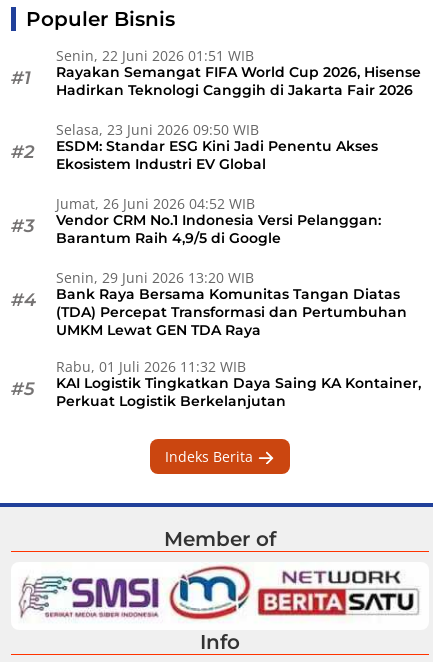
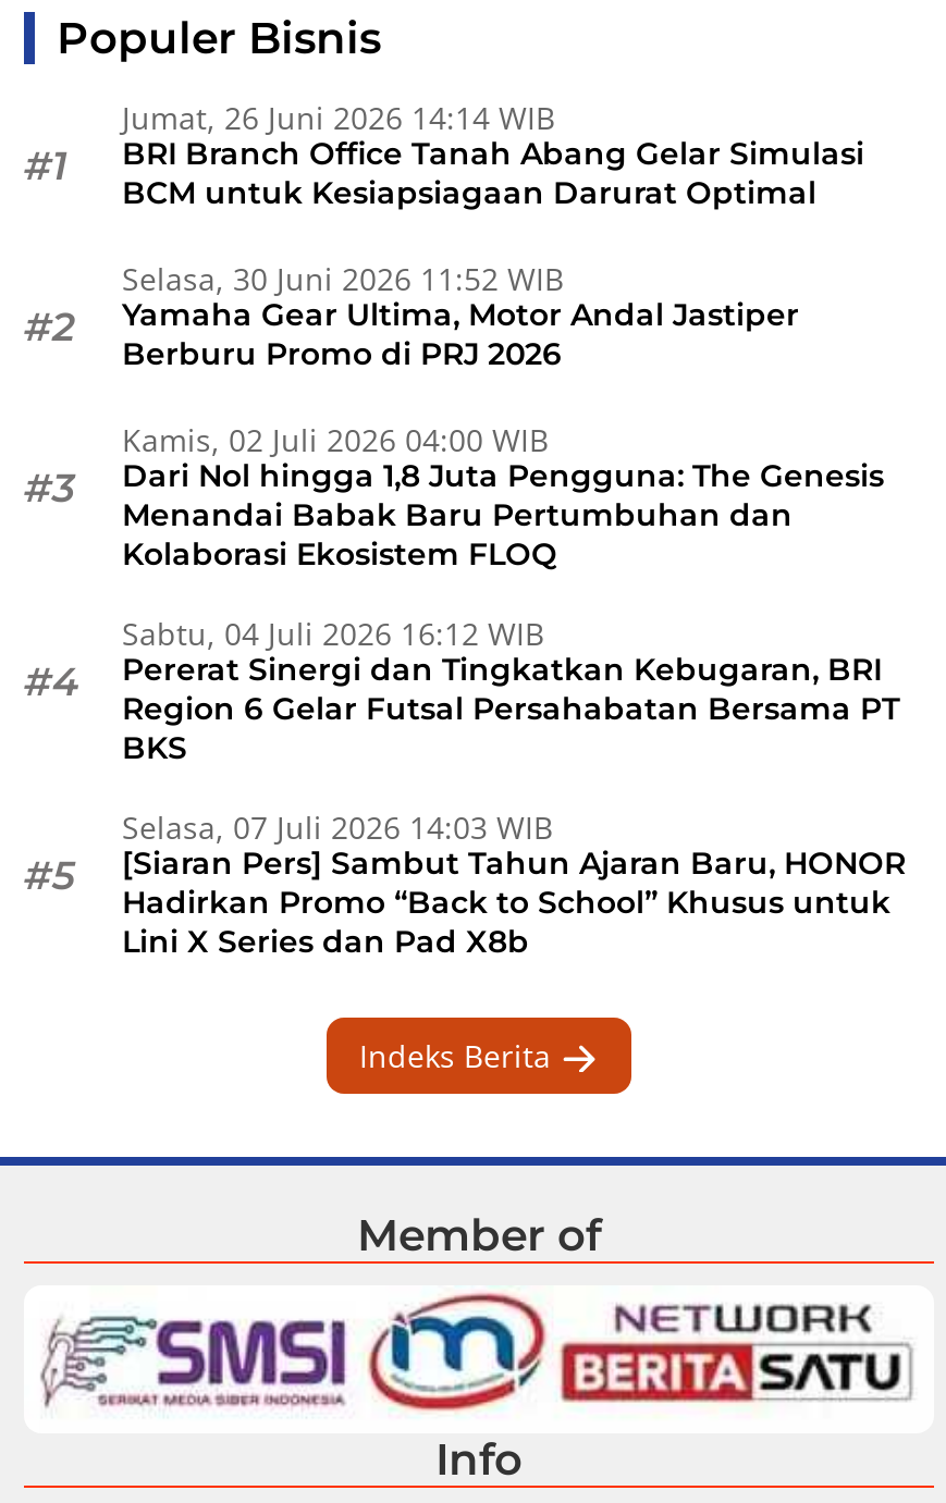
[56,46,421,99] Senin, 22 Juni 2026 01:51 WIB | Rayakan Semangat FIFA World Cup 2026, Hisense | Hadirkan Teknologi Canggih di Jakarta Fair 2026 -> [122,96,864,212] Jumat, 26 Juni 2026 14:14 WIB | BRI Branch Office Tanah Abang Gelar Simulasi | BCM untuk Kesiapsiagaan Darurat Optimal
[56,120,378,173] Selasa, 23 Juni 2026 09:50 WIB | ESDM: Standar ESG Kini Jadi Penentu Akses | Ekosistem Industri EV Global -> [122,258,799,373] Selasa, 30 Juni 2026 11:52 WIB | Yamaha Gear Ultima, Motor Andal Jastiper | Berburu Promo di PRJ 2026
[56,194,381,247] Jumat, 26 Juni 2026 04:52 WIB | Vendor CRM No.1 Indonesia Versi Pelanggan: | Barantum Raih 4,9/5 di Google -> [122,419,884,573] Kamis, 02 Juli 2026 04:00 WIB | Dari Nol hingga 1,8 Juta Pengguna: The Genesis | Menandai Babak Baru Pertumbuhan dan | Kolaborasi Ekosistem FLOQ
[56,268,407,339] Senin, 29 Juni 2026 13:20 WIB | Bank Raya Bersama Komunitas Tangan Diatas | (TDA) Percepat Transformasi dan Pertumbuhan | UMKM Lewat GEN TDA Raya -> [122,612,899,767] Sabtu, 04 Juli 2026 16:12 WIB | Pererat Sinergi dan Tingkatkan Kebugaran, BRI | Region 6 Gelar Futsal Persahabatan Bersama PT | BKS
[56,357,421,410] Rabu, 01 Juli 2026 11:32 WIB | KAI Logistik Tingkatkan Daya Saing KA Kontainer, | Perkuat Logistik Berkelanjutan -> [122,806,906,961] Selasa, 07 Juli 2026 14:03 WIB | [Siaran Pers] Sambut Tahun Ajaran Baru, HONOR | Hadirkan Promo “Back to School” Khusus untuk | Lini X Series dan Pad X8b

